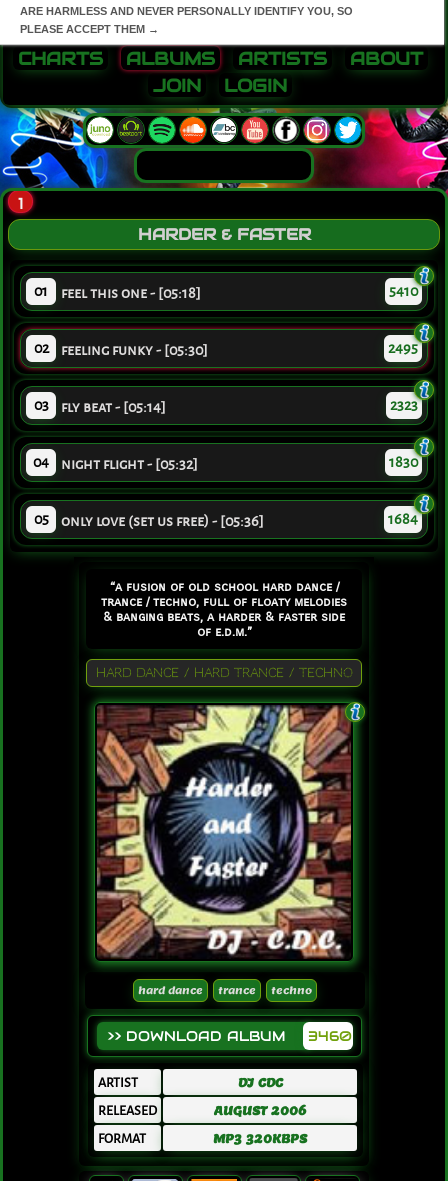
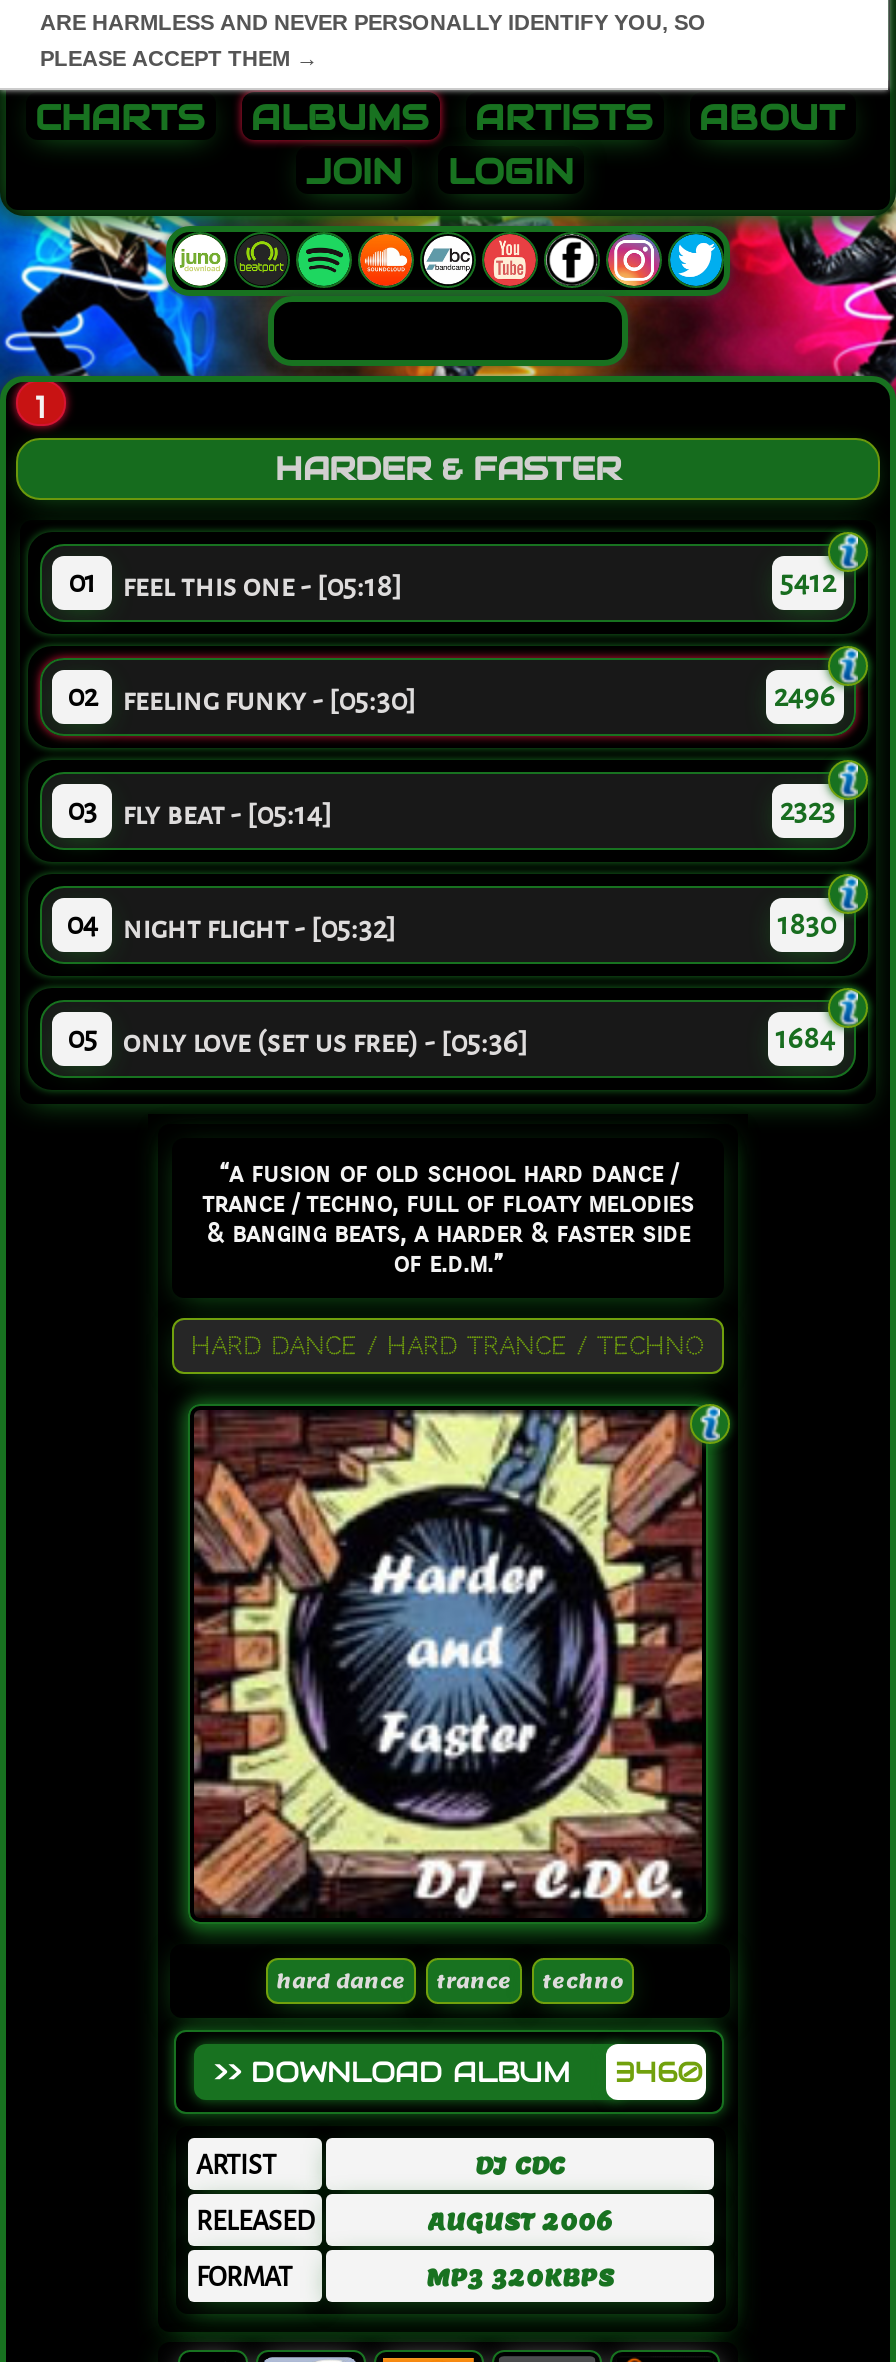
[389,282,418,301] 5410 -> [780,565,836,603] 5412
[388,339,418,358] 2495 -> [774,679,836,717] 2496

